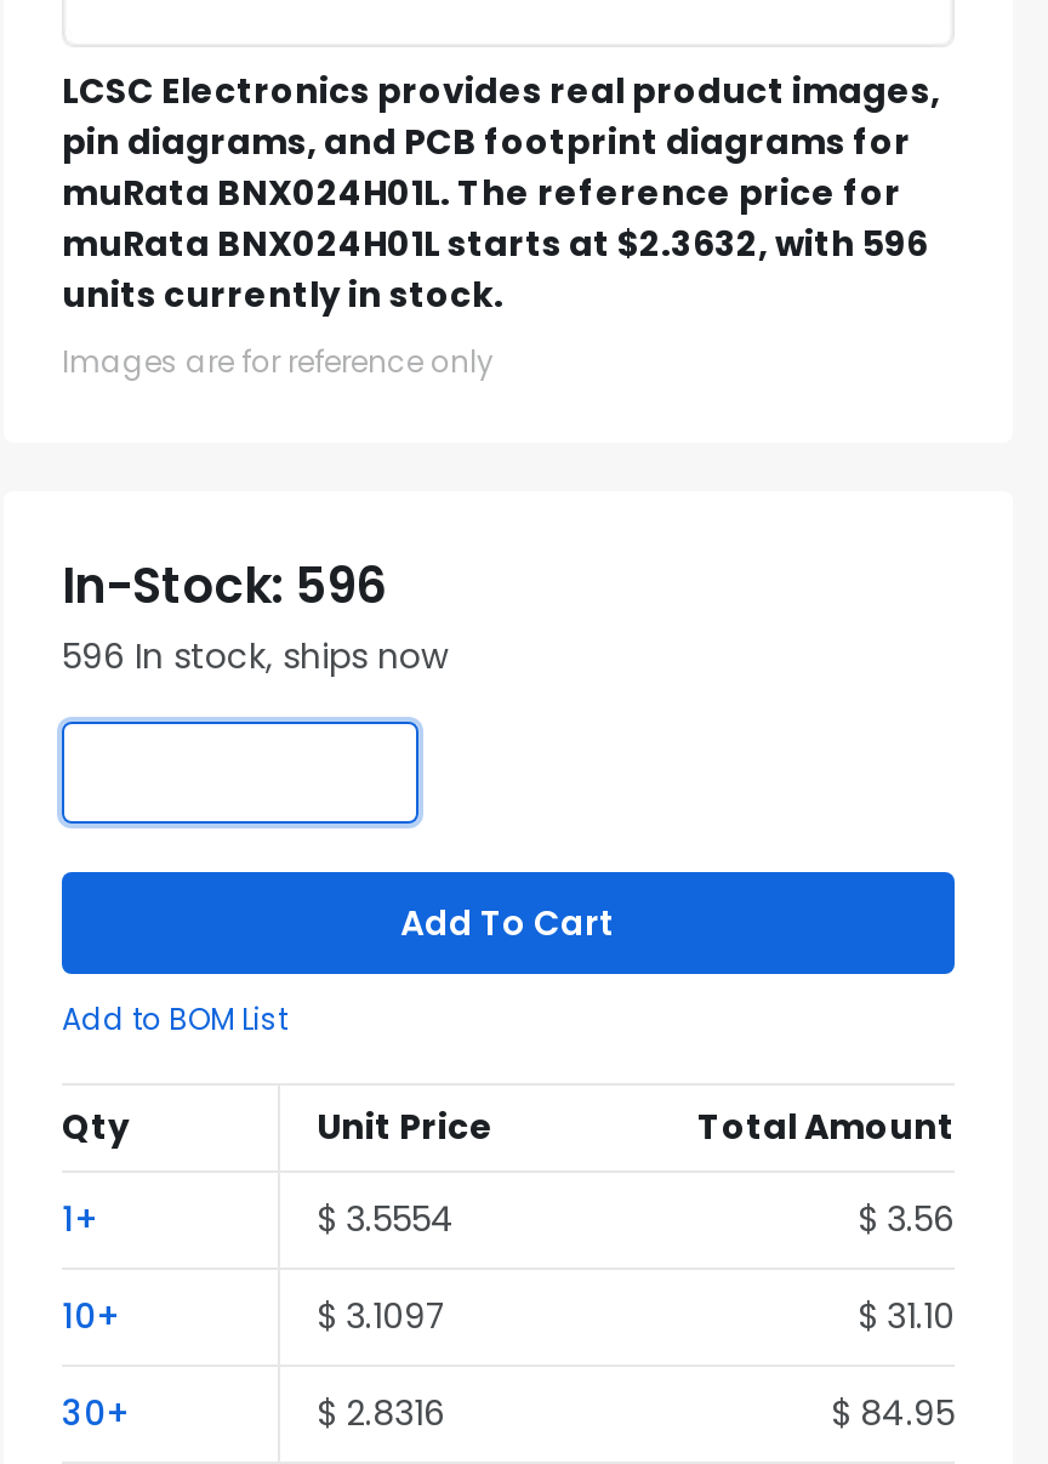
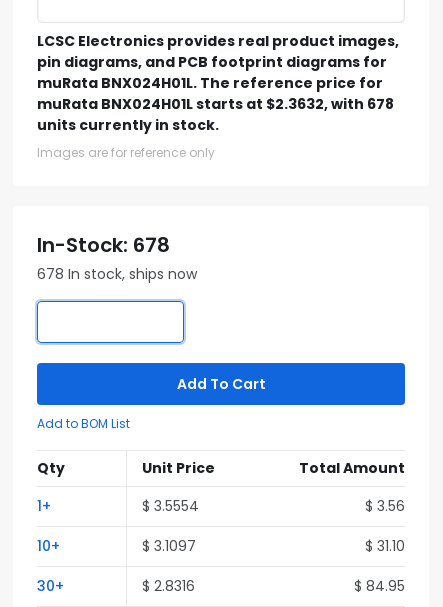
[62,220,928,268] muRata BNX024H01L starts at $2.3632, with 596 -> [37,94,394,114] muRata BNX024H01L starts at $2.3632, with 678
[62,552,385,620] In-Stock: 596 -> [37,231,170,259] In-Stock: 678
[62,632,448,680] 596 In stock, ships now -> [37,264,197,284] 678 In stock, ships now

